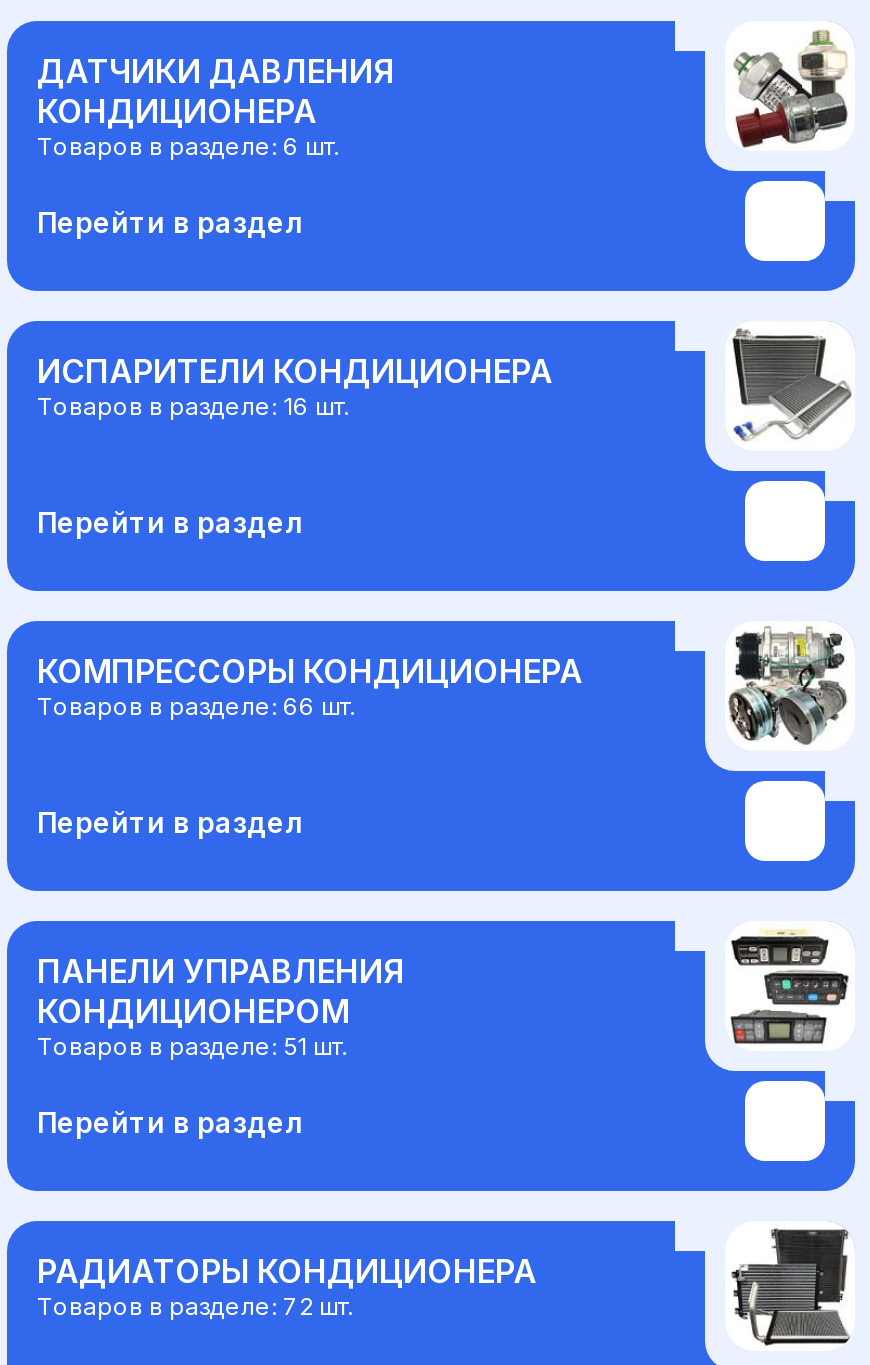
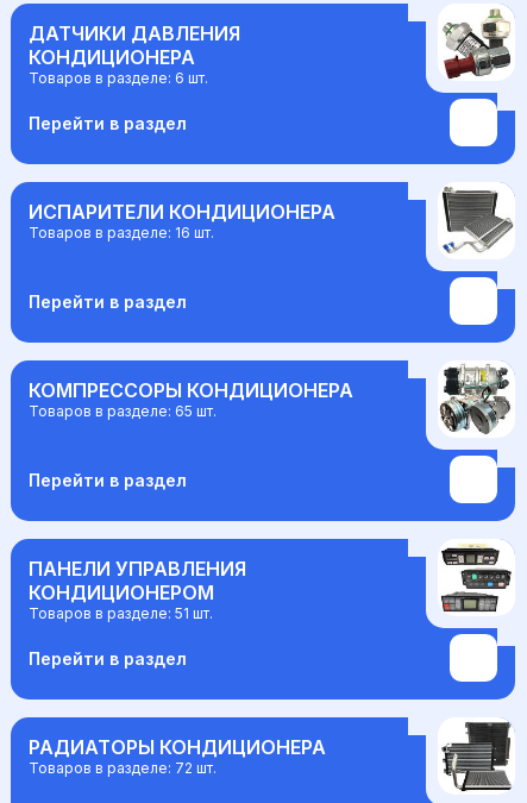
[37,691,355,721] Товаров в разделе: 66 шт. -> [29,402,217,420] Товаров в разделе: 65 шт.

